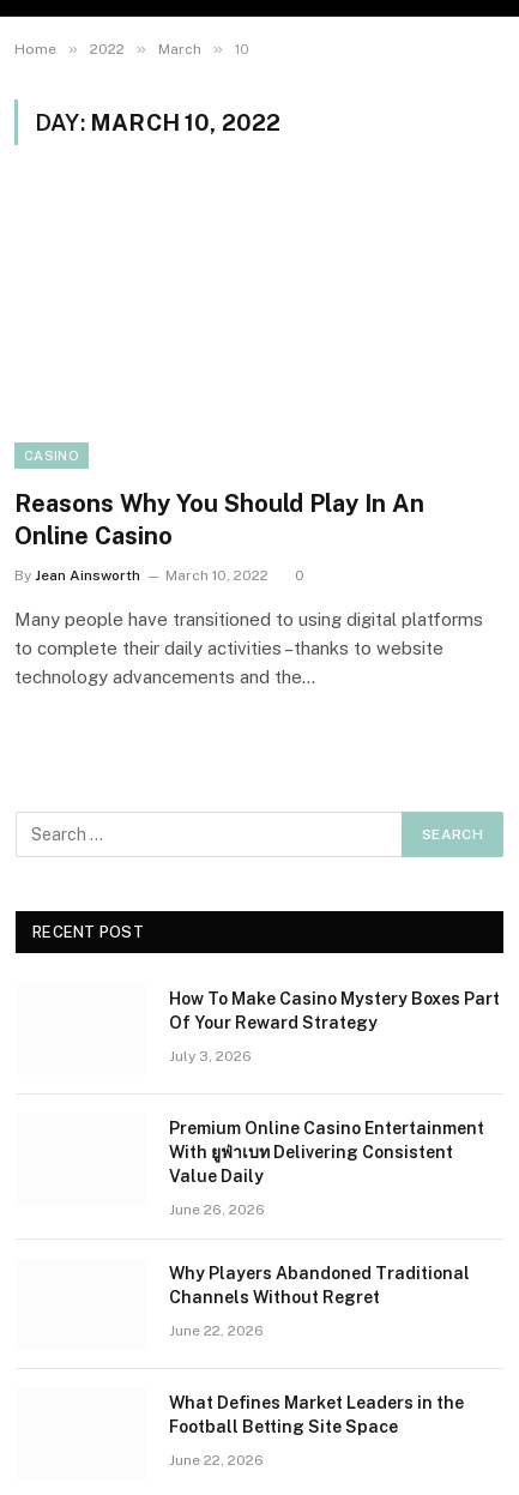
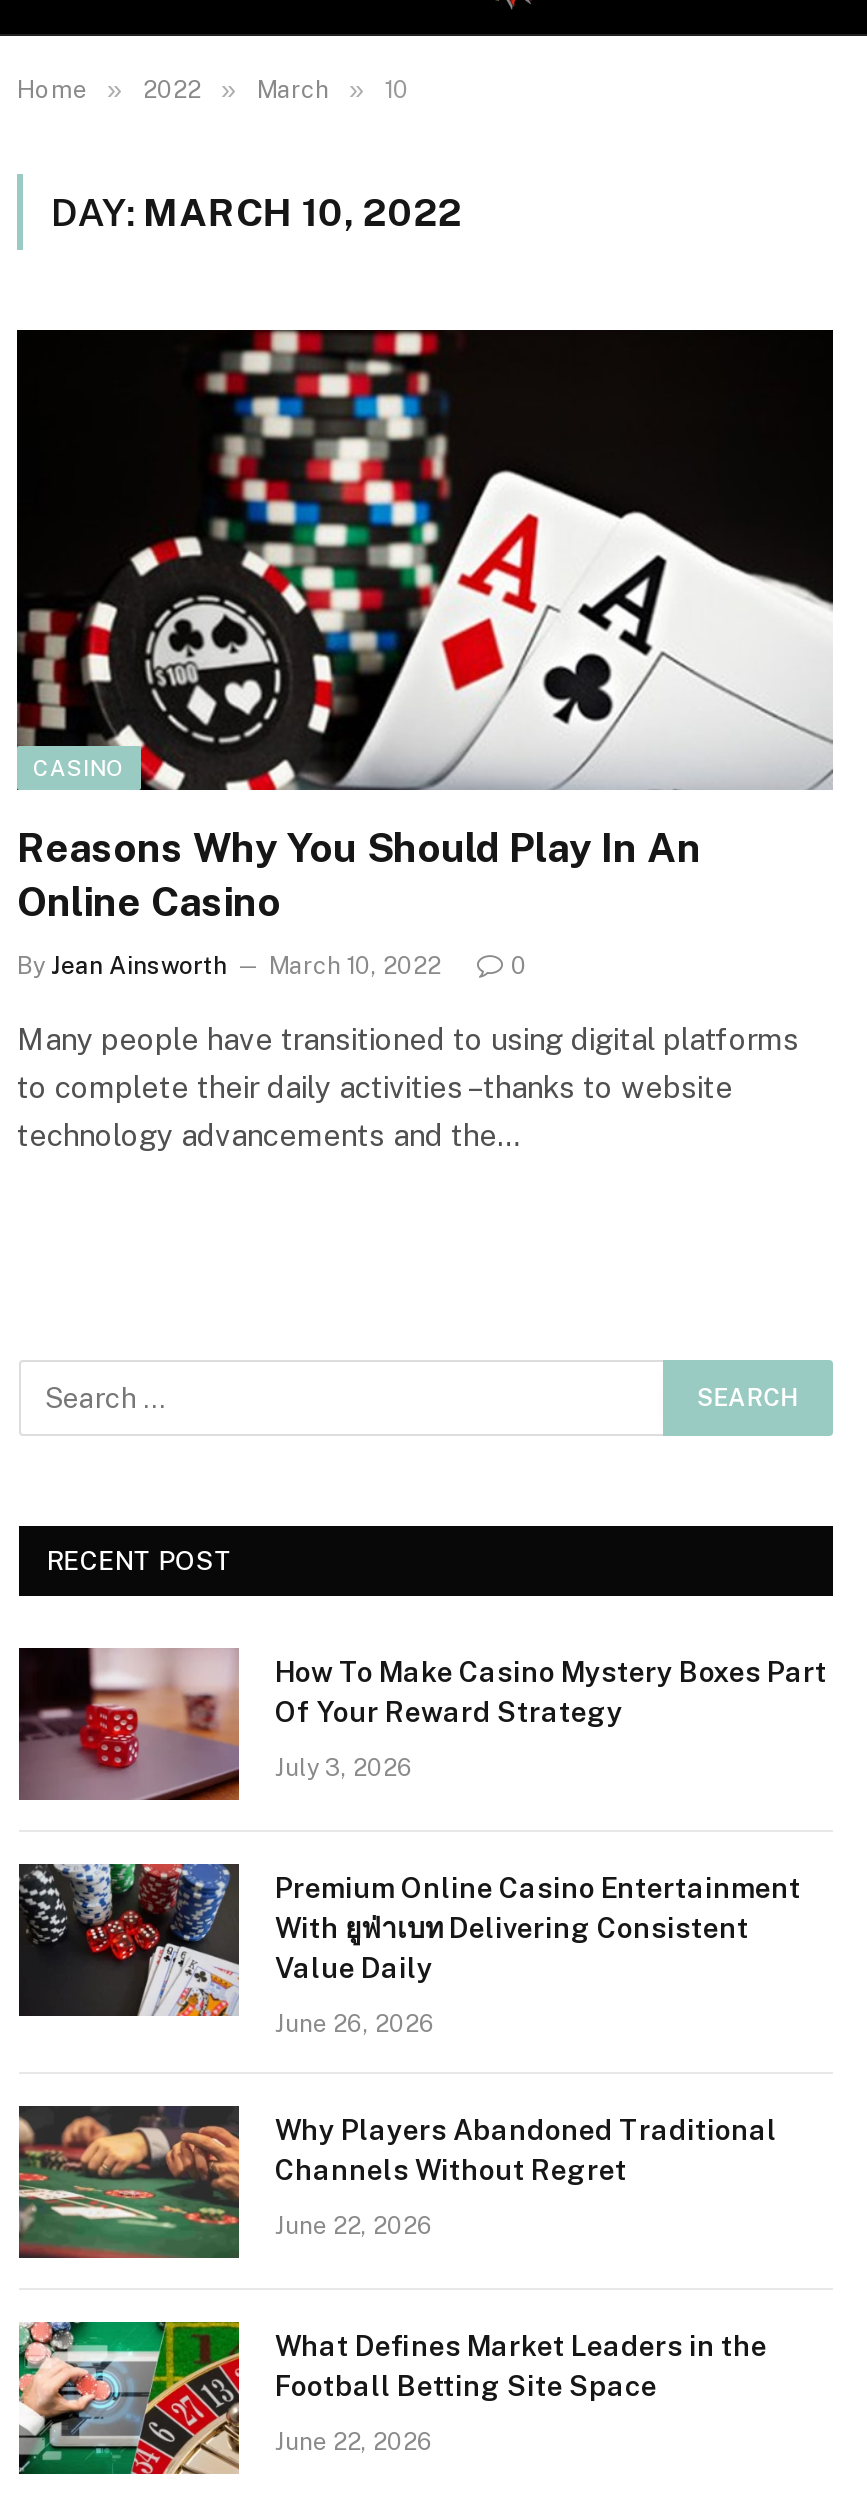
none -> [15,328,835,792] [image]
none -> [17,1646,241,1802] [image]
none -> [17,1862,241,2018] [image]
none -> [17,2104,241,2260] [image]
none -> [17,2320,241,2476] [image]

